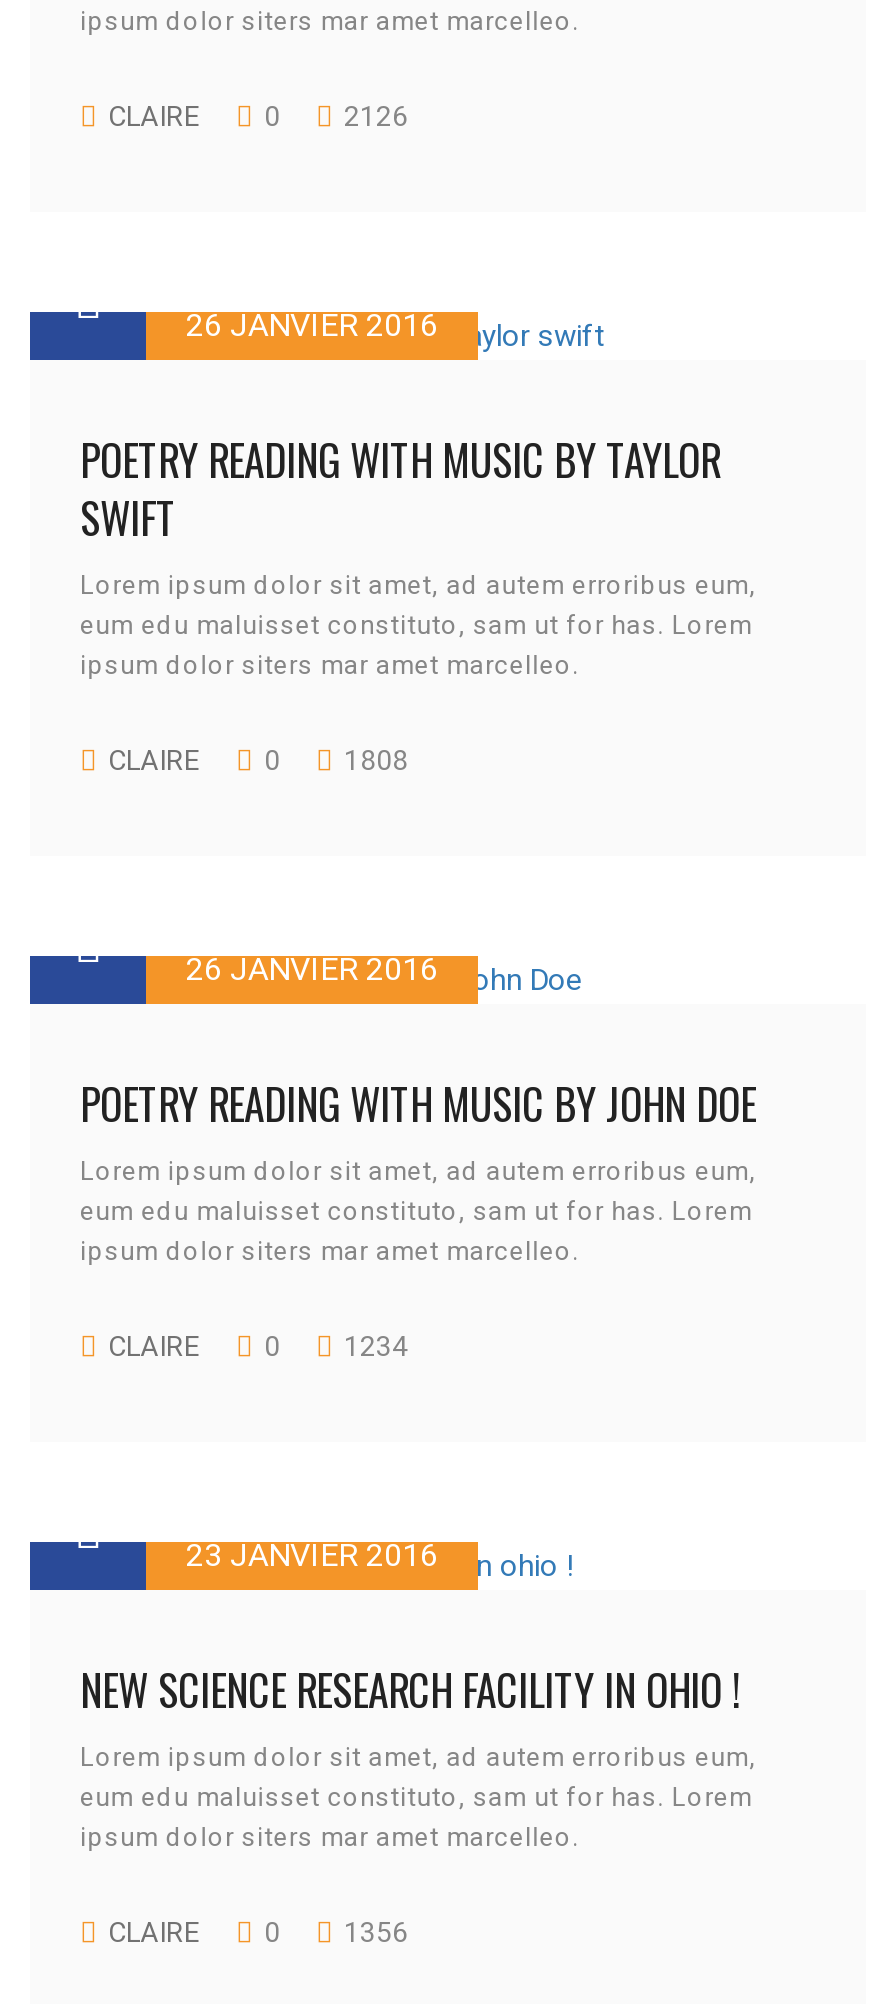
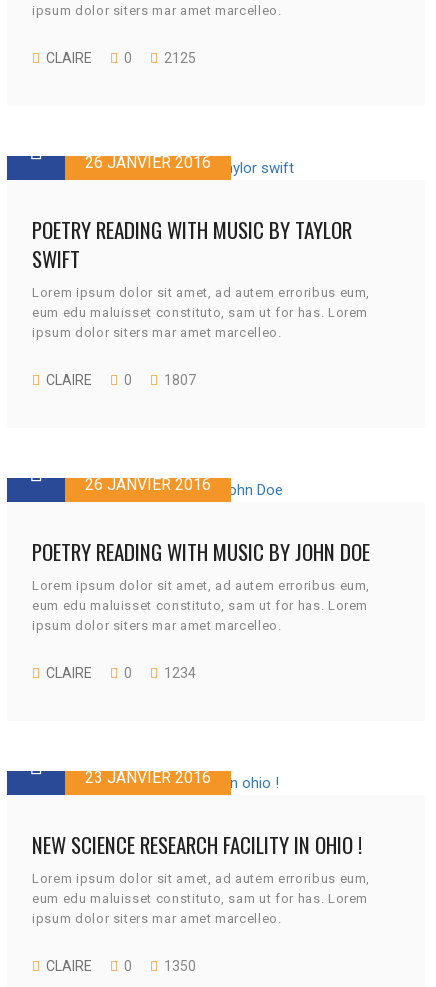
[108,100,408,132] CLAIRE 0 2126 -> [46,50,196,66] CLAIRE 0 2125
[108,744,408,776] CLAIRE 0 1808 -> [46,372,196,388] CLAIRE 0 1807
[108,1916,408,1948] CLAIRE 0 1356 -> [46,958,196,974] CLAIRE 0 1350

